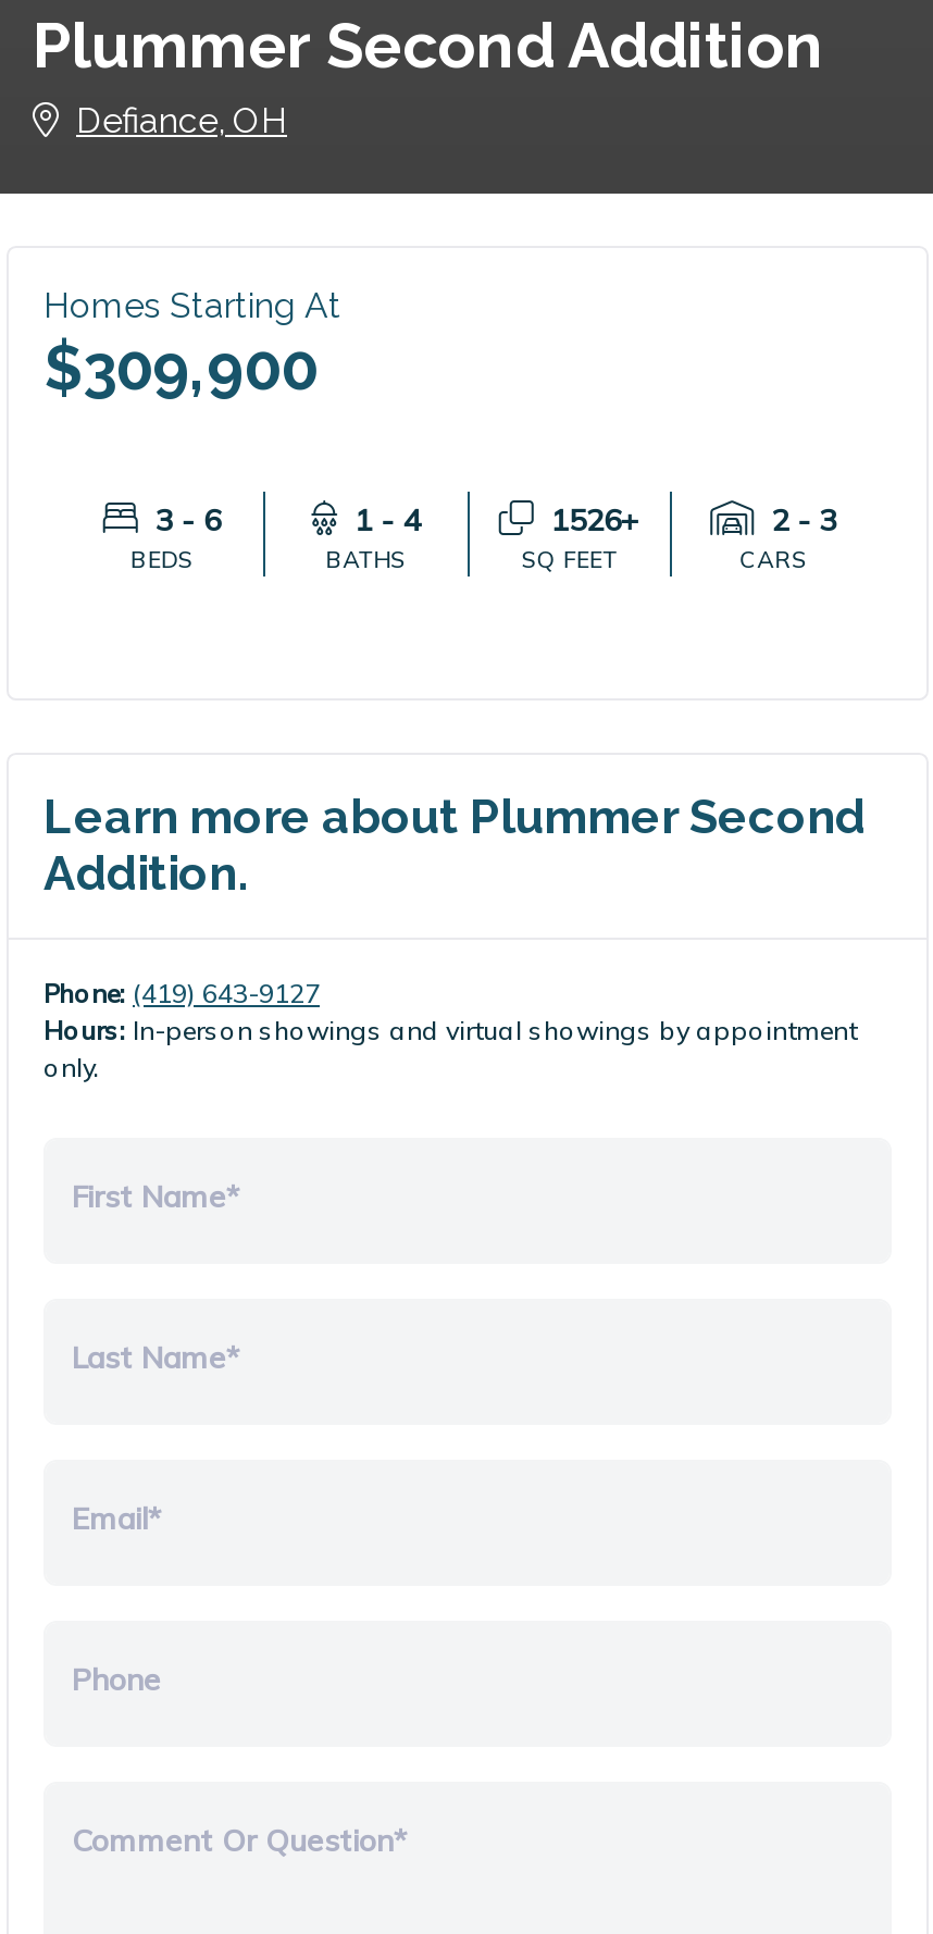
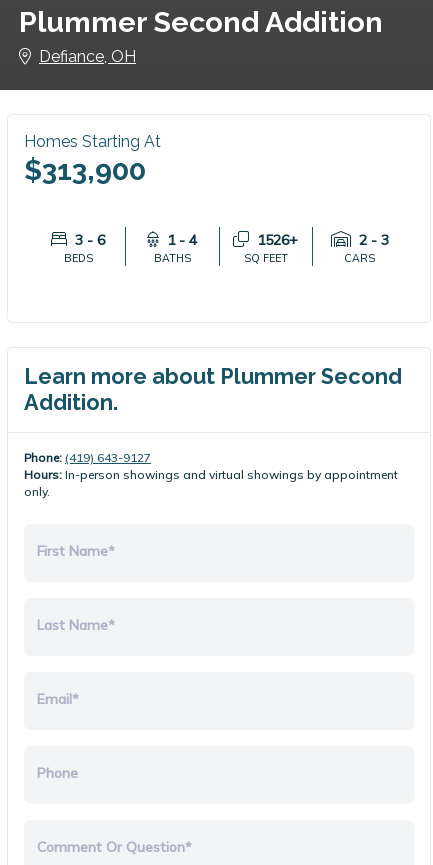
[43,331,318,405] $309,900 -> [24,153,146,187] $313,900

